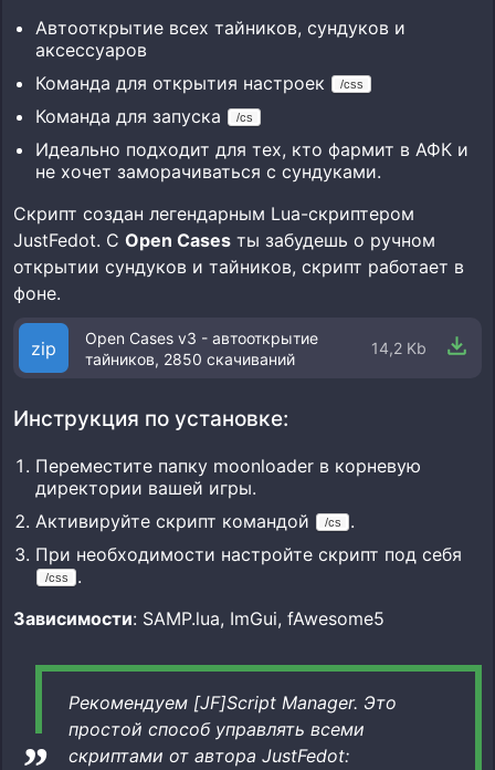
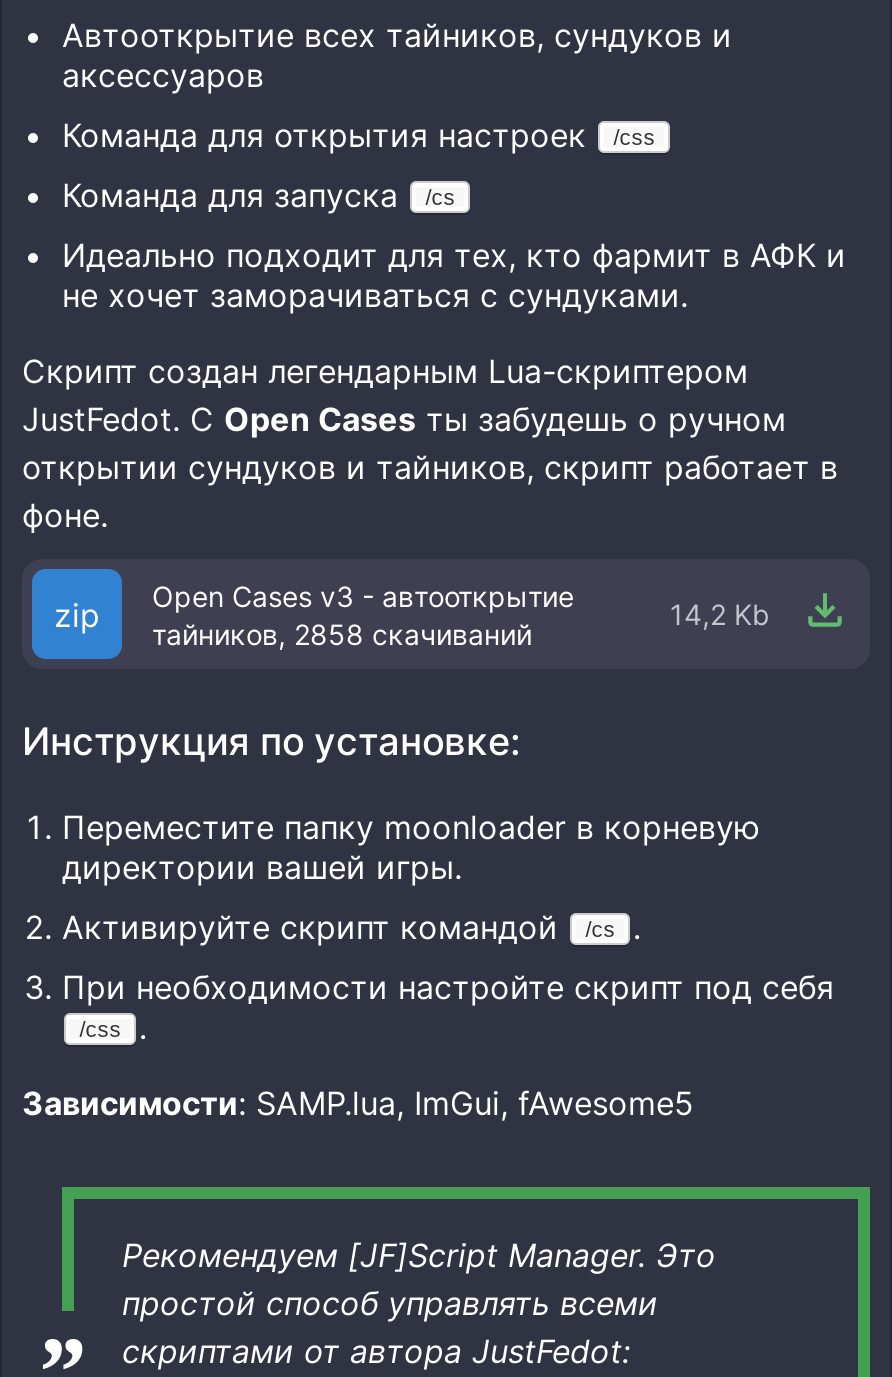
[85,349,295,368] тайников, 2850 скачиваний -> [152,616,532,650] тайников, 2858 скачиваний

